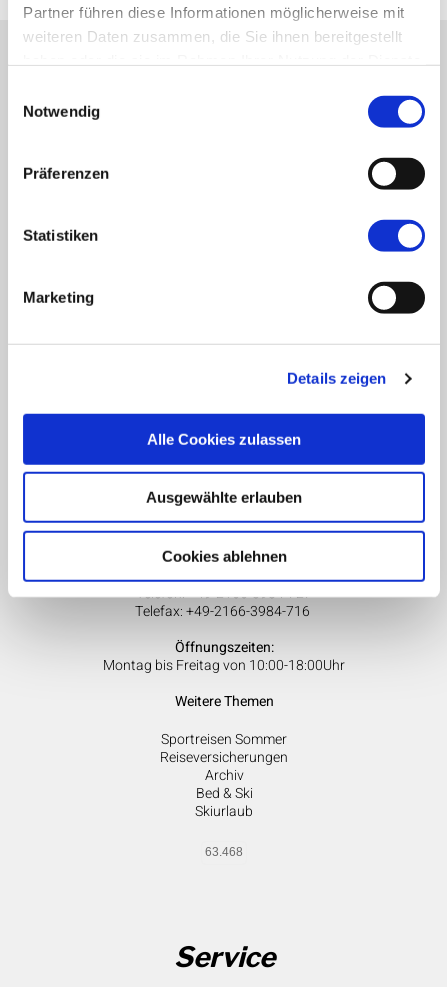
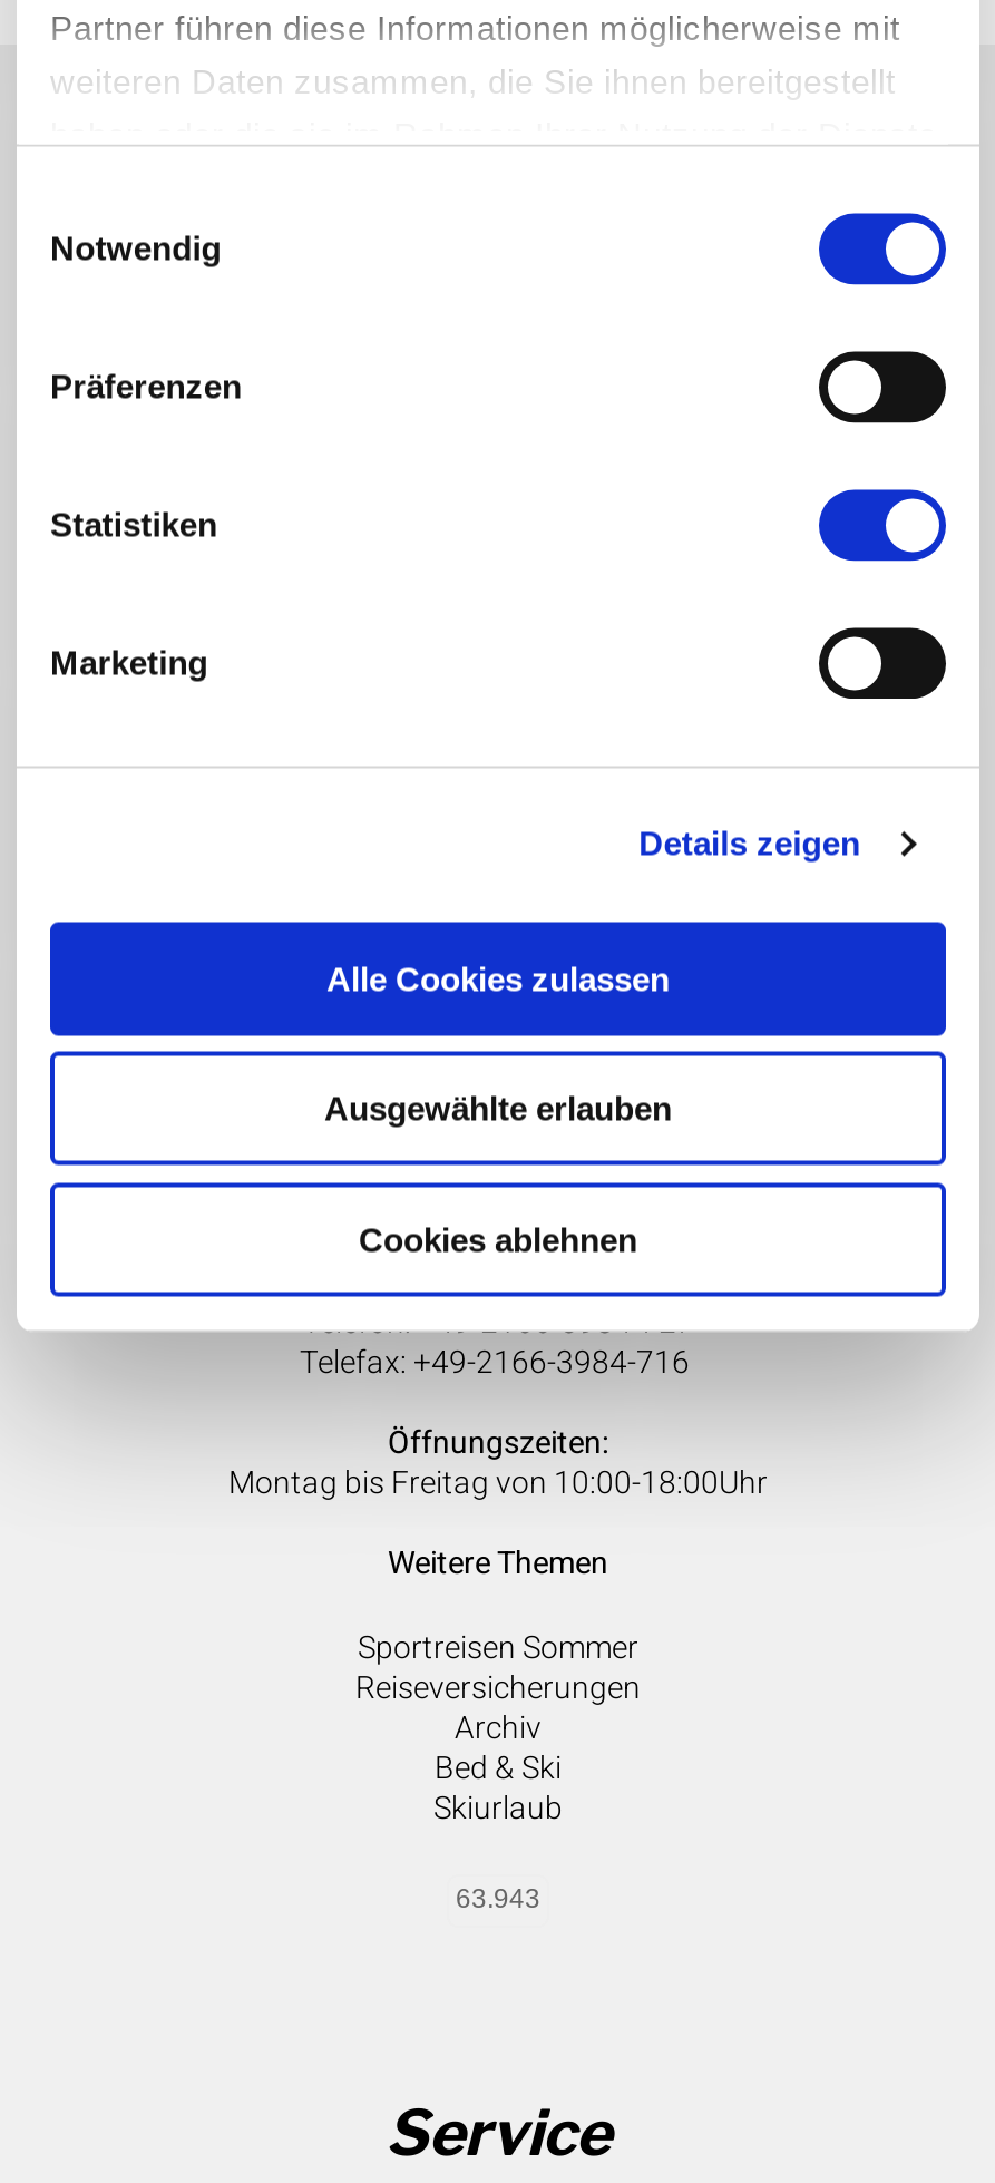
[205,845,243,859] 63.468 -> [456,1884,540,1915] 63.943

